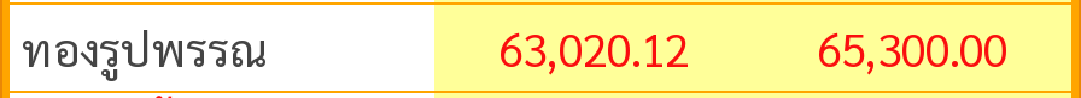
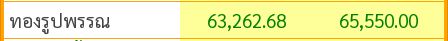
[498,18,689,75] 63,020.12 -> [206,7,285,31] 63,262.68
[817,18,1007,75] 65,300.00 -> [338,7,417,31] 65,550.00

